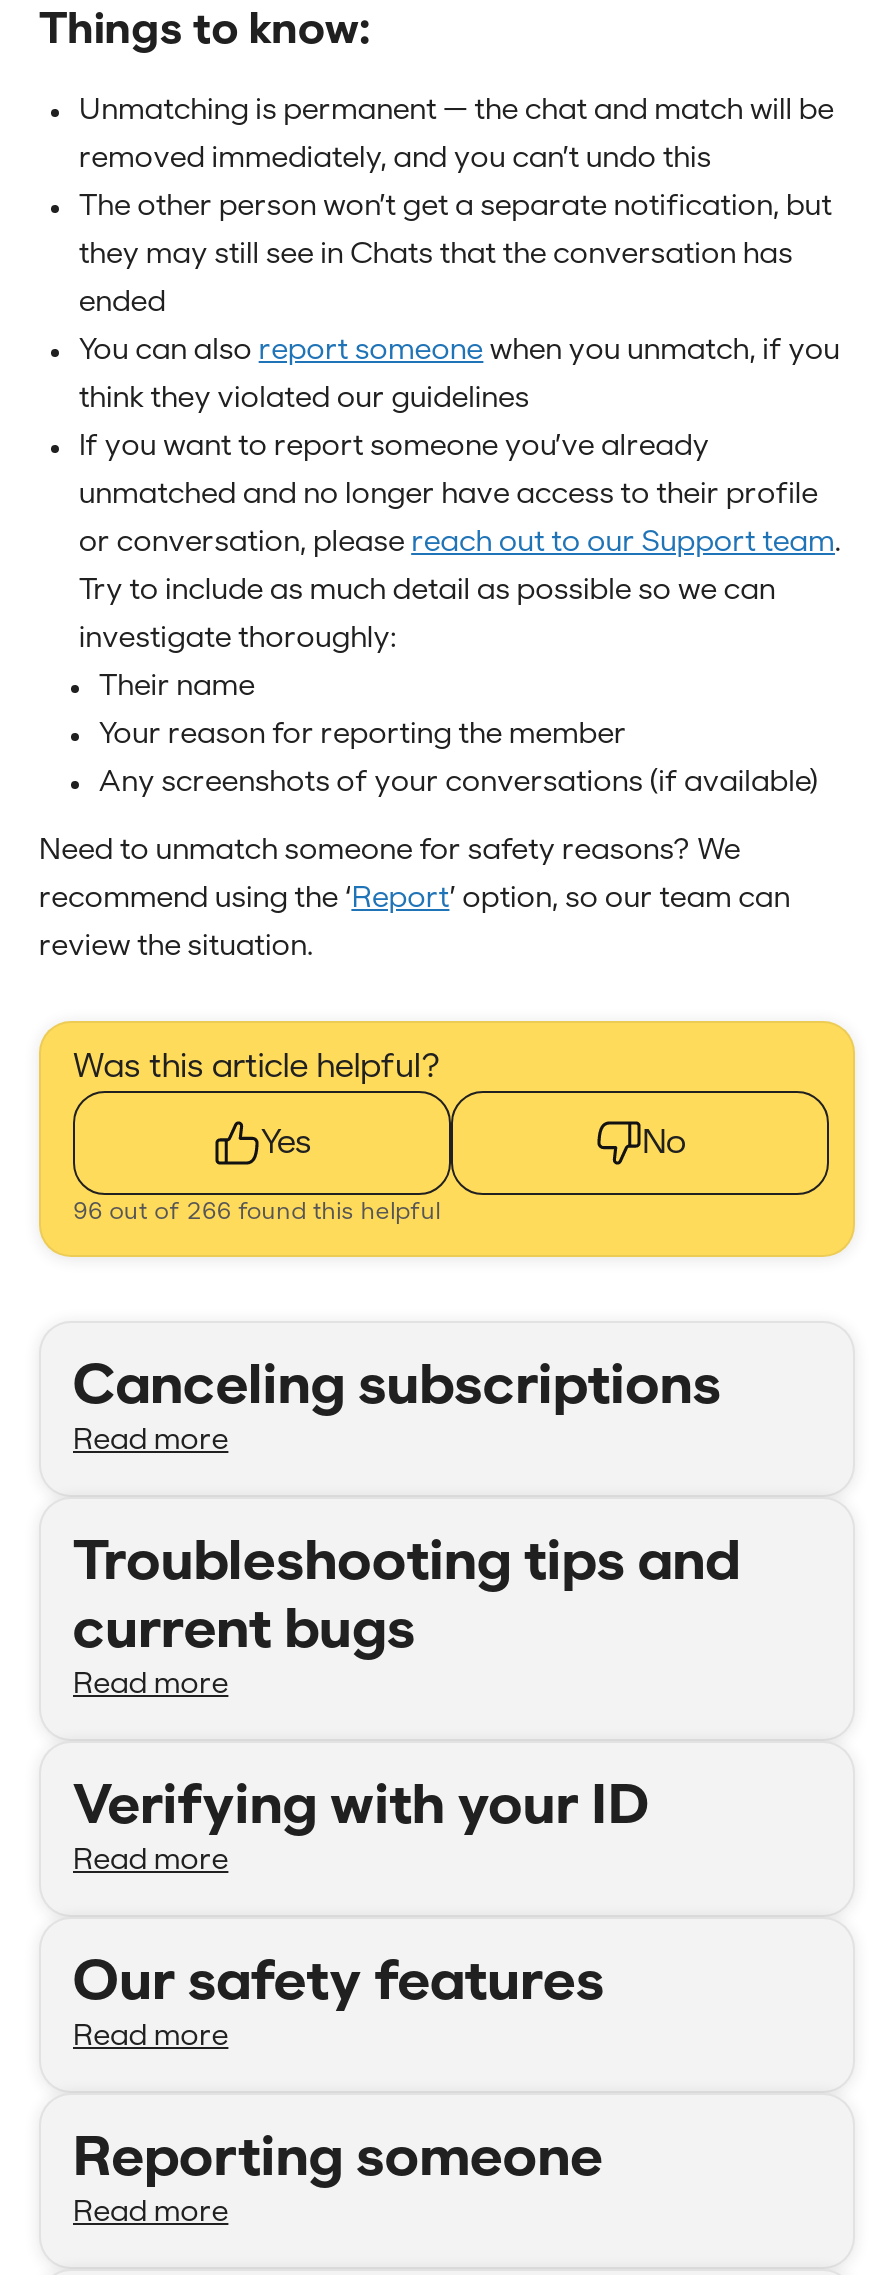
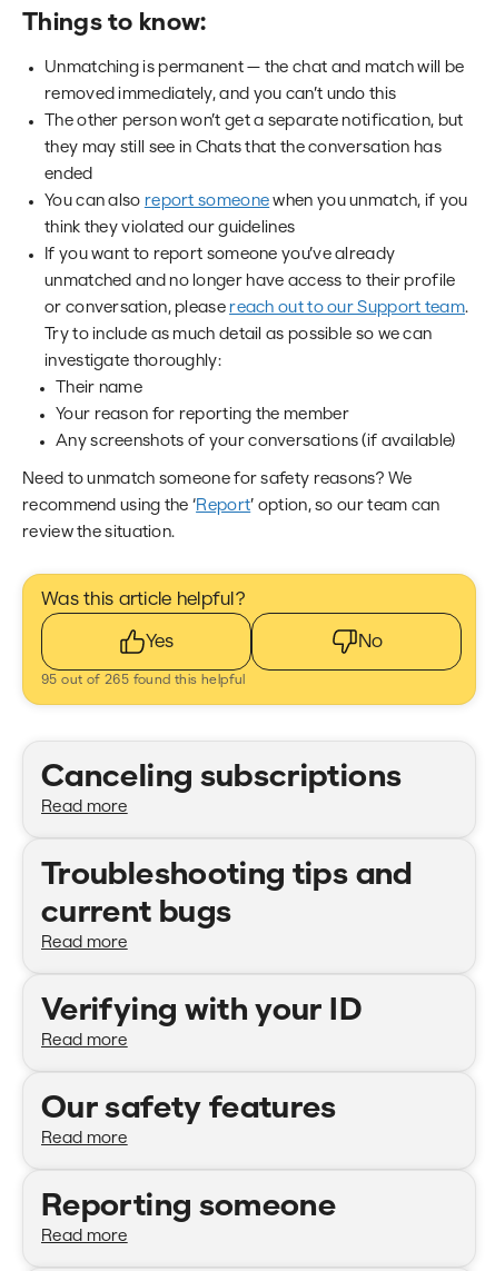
[73,1201,441,1225] 96 out of 266 found this helpful -> [41,674,246,687] 95 out of 265 found this helpful

